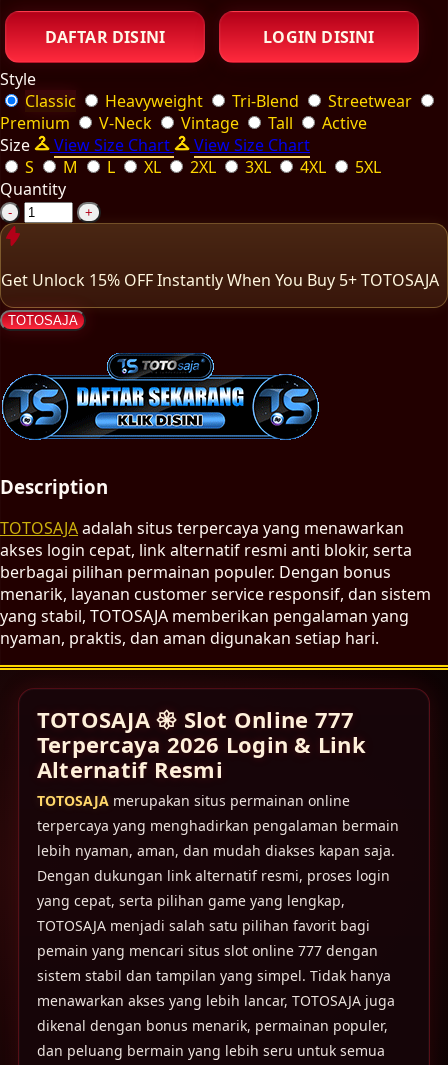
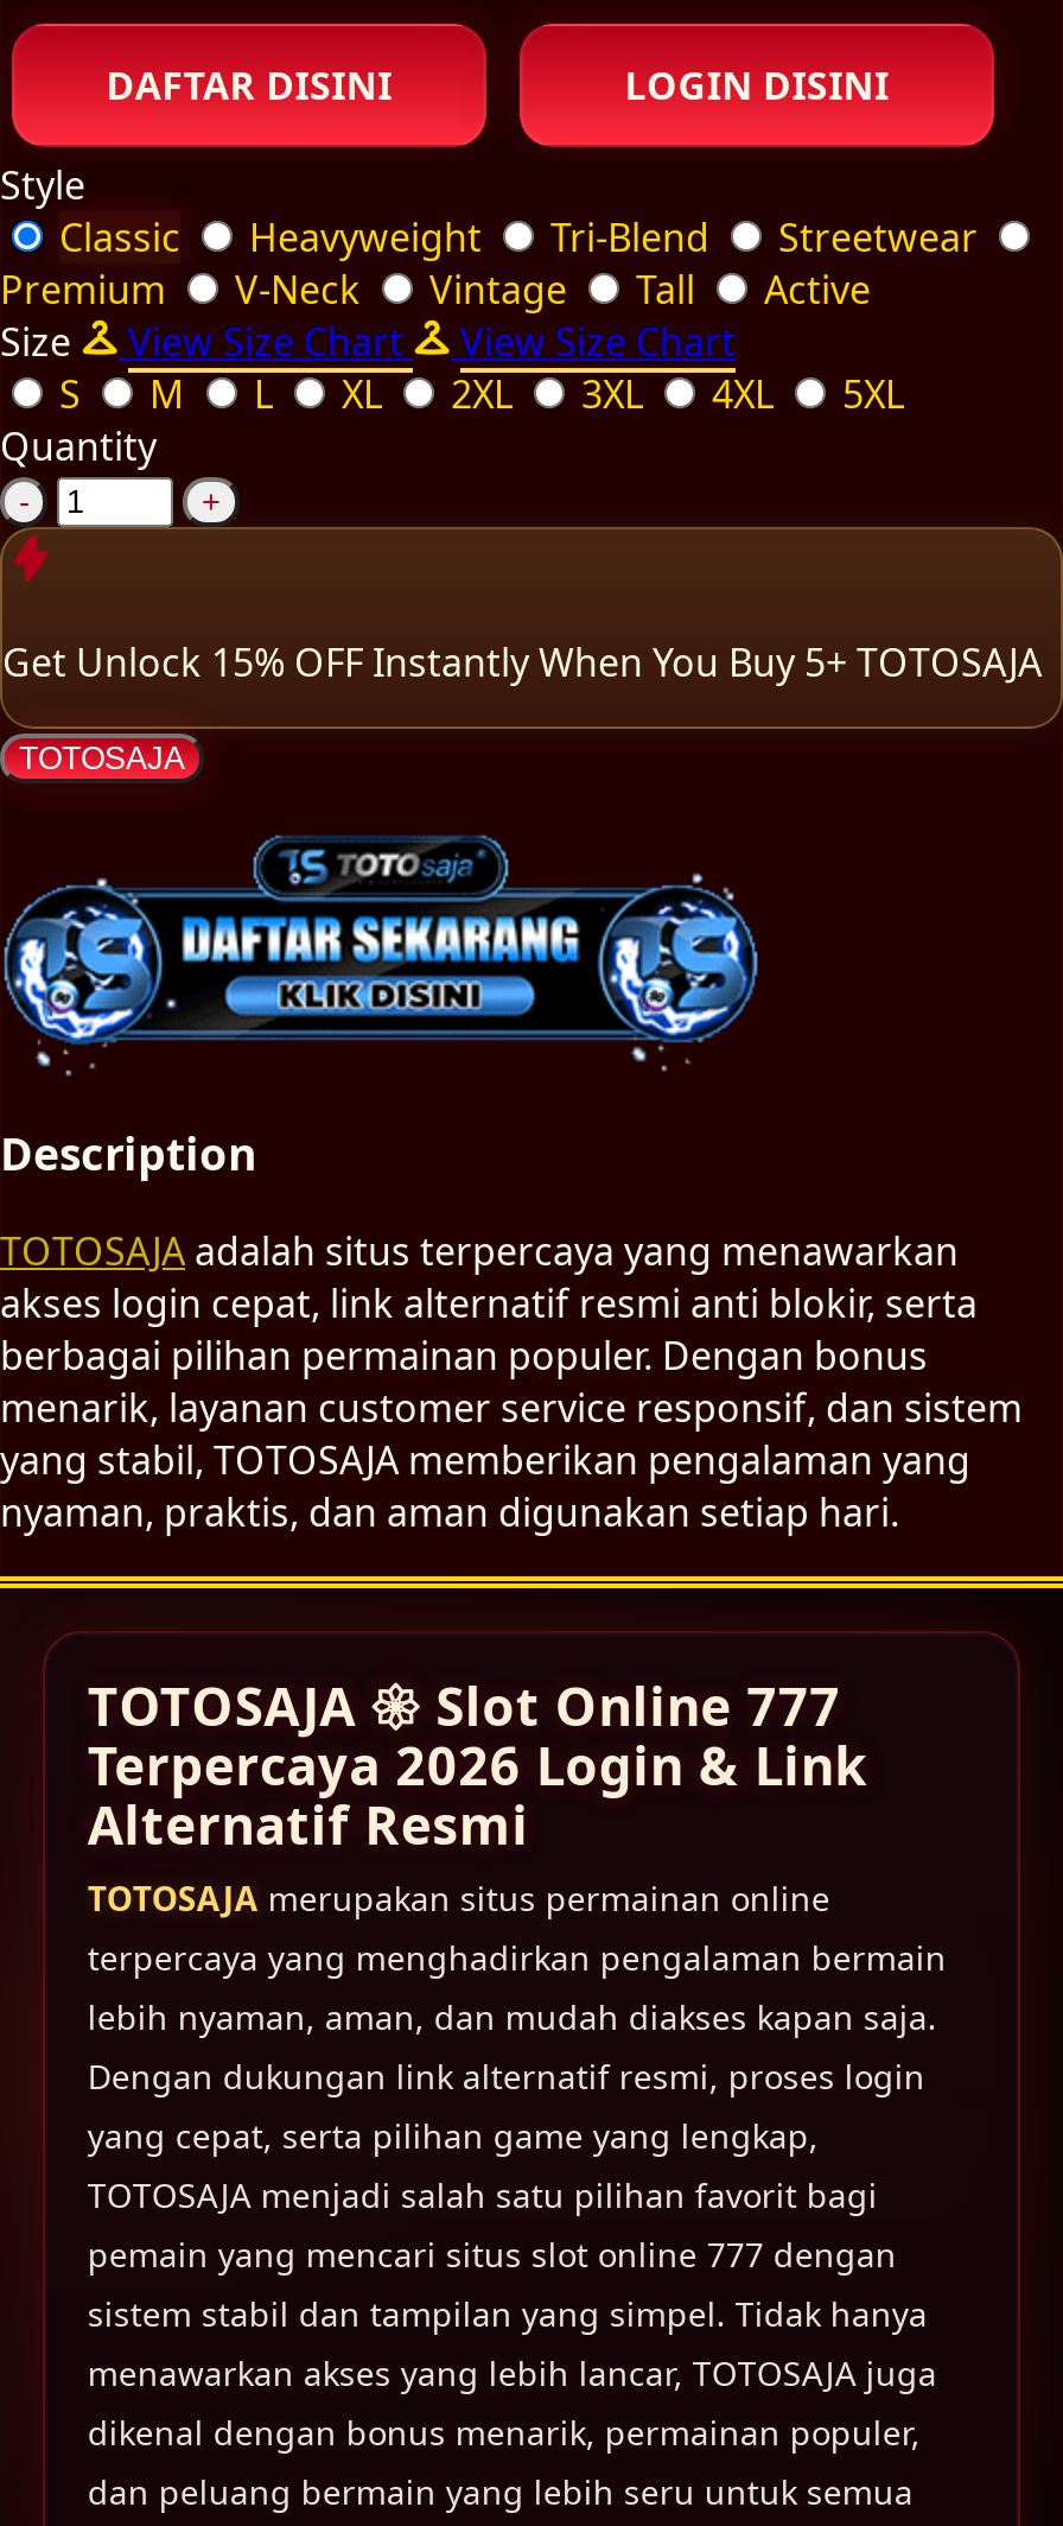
[5,371,74,450] [image] -> [14,876,178,1078] [image]
[256,369,316,448] [image] -> [610,871,750,1073] [image]

